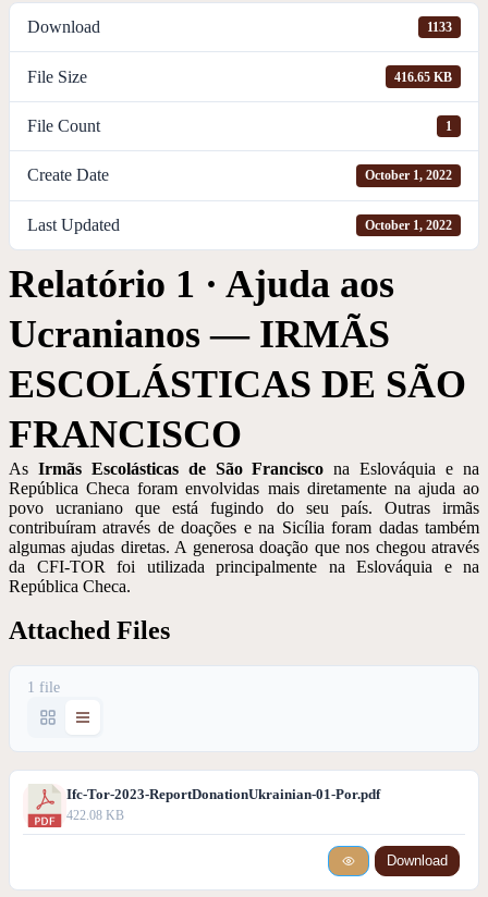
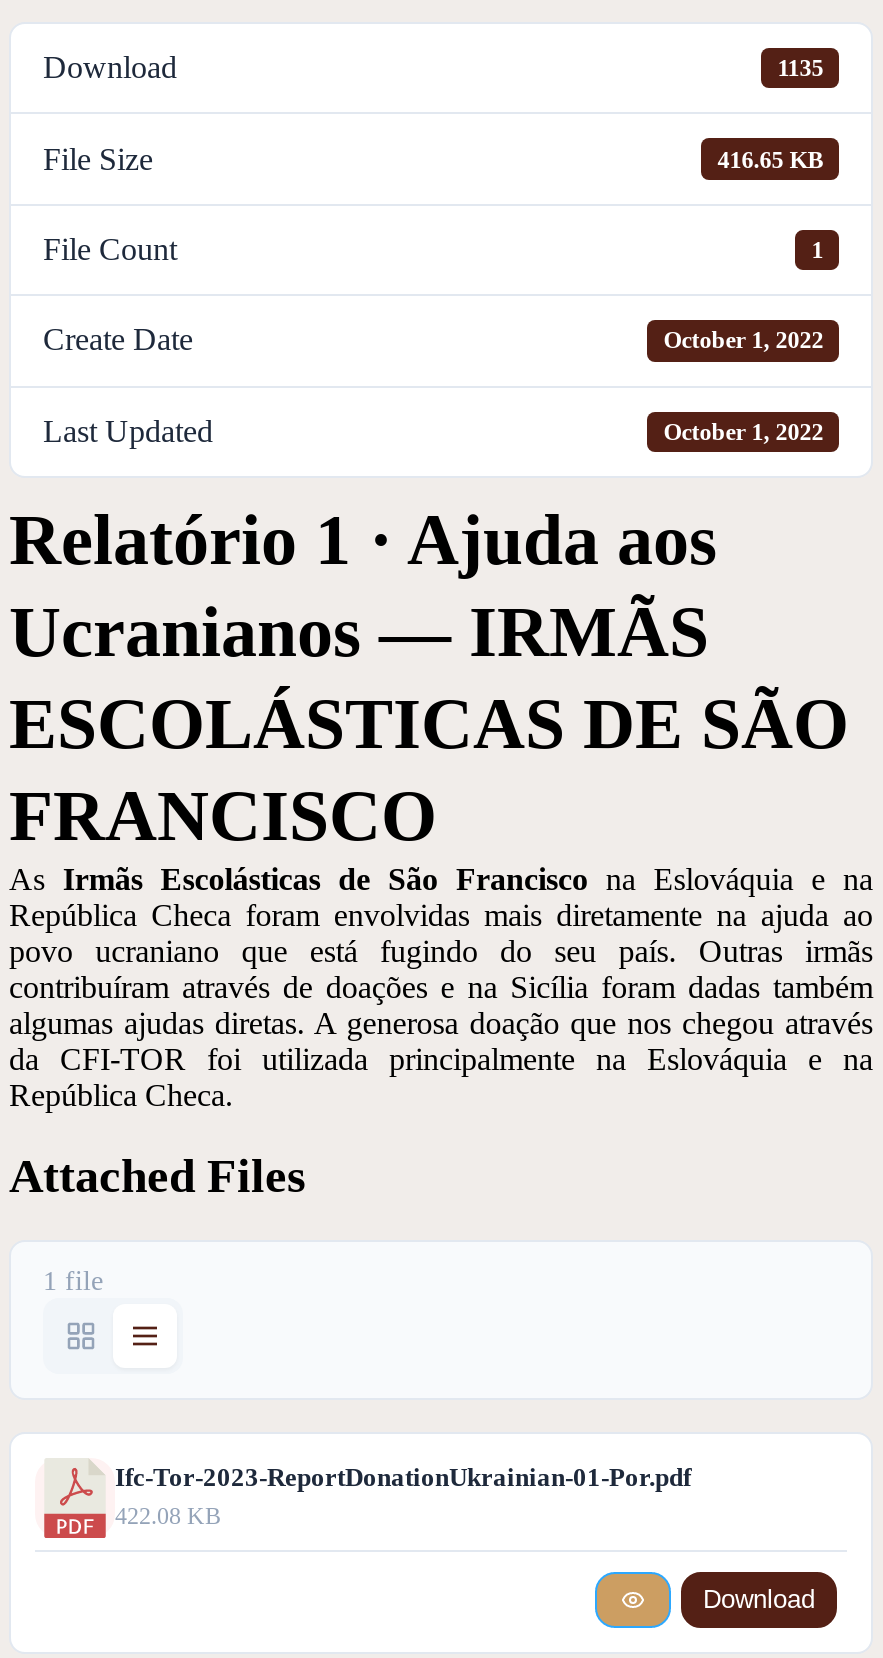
[427,20,452,35] 1133 -> [777,55,823,83] 1135

